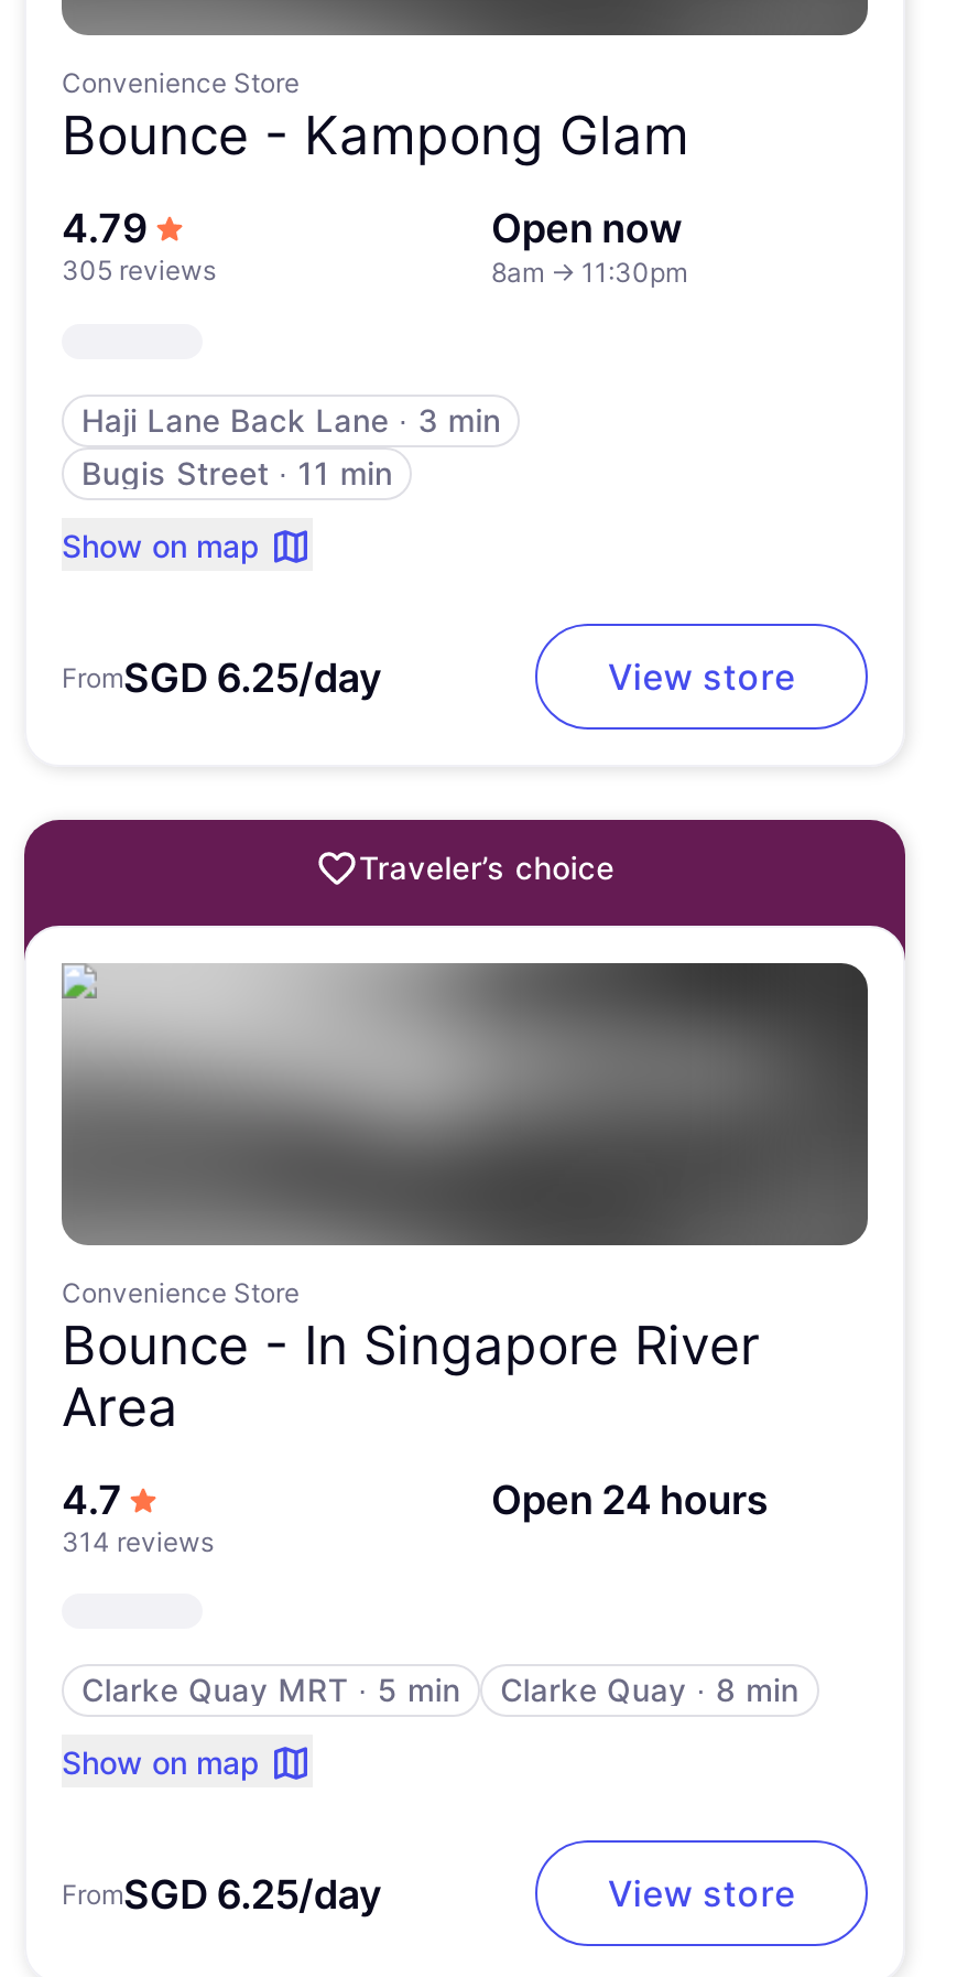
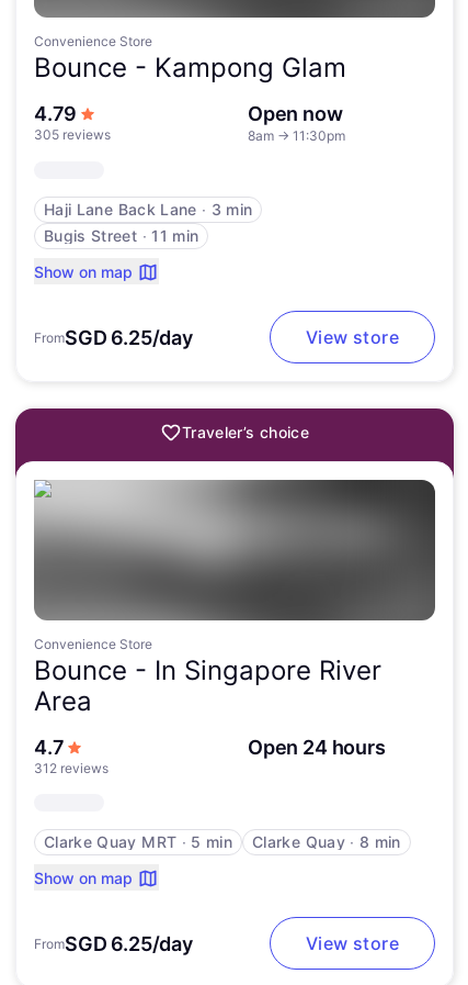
[62,1525,214,1558] 314 reviews -> [34,760,109,776] 312 reviews

